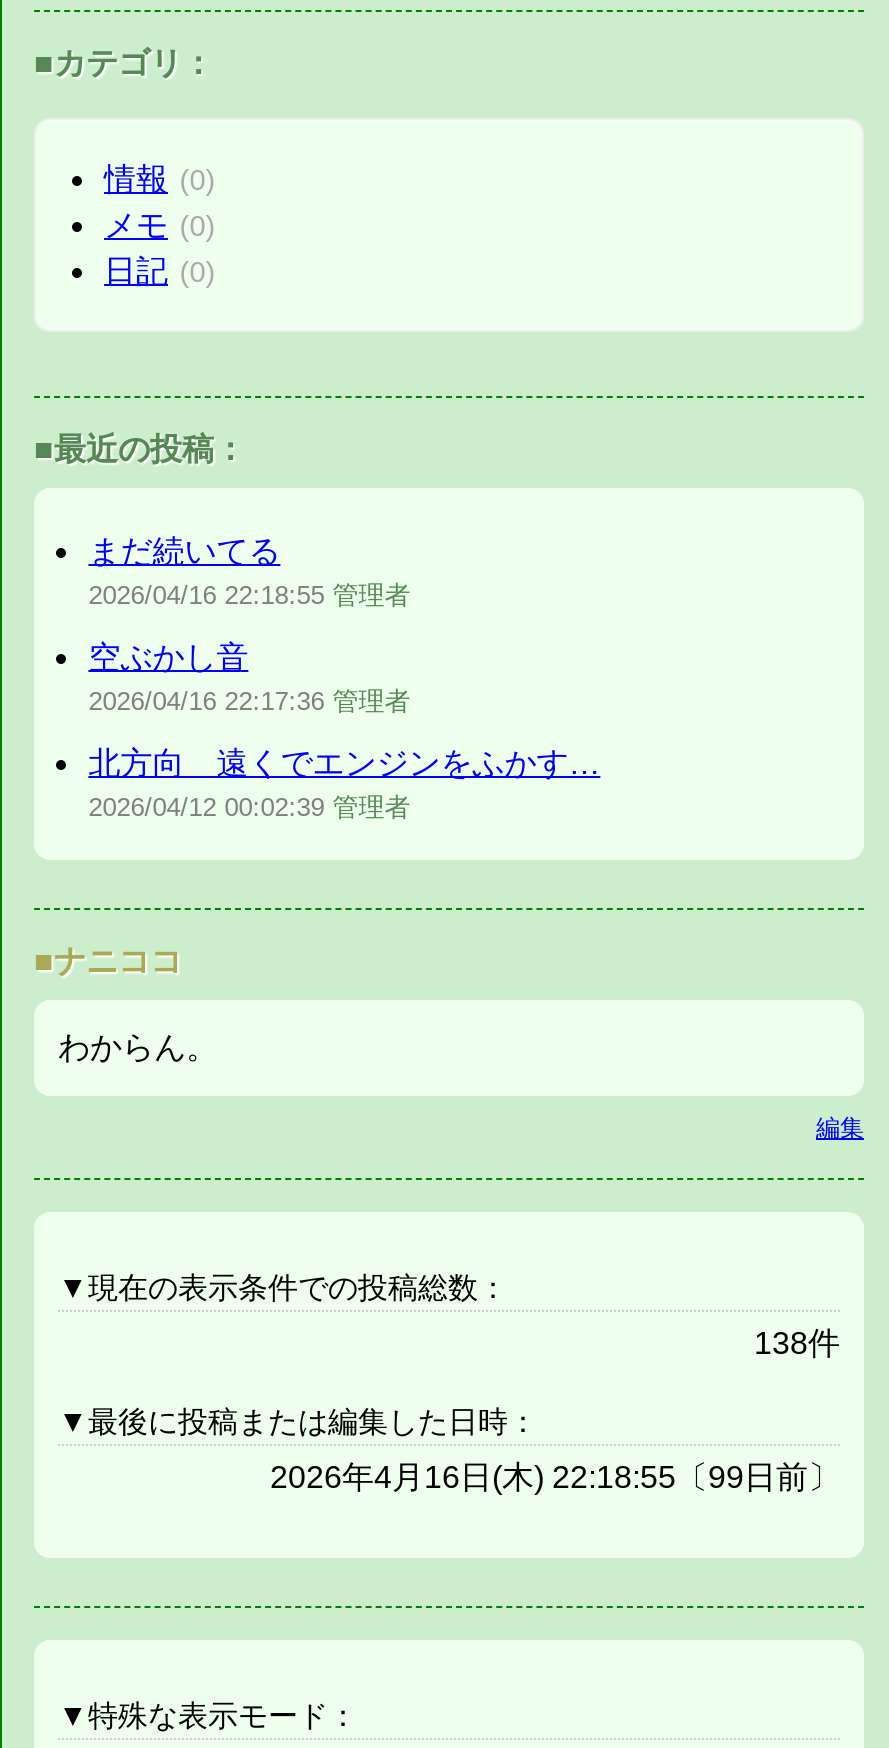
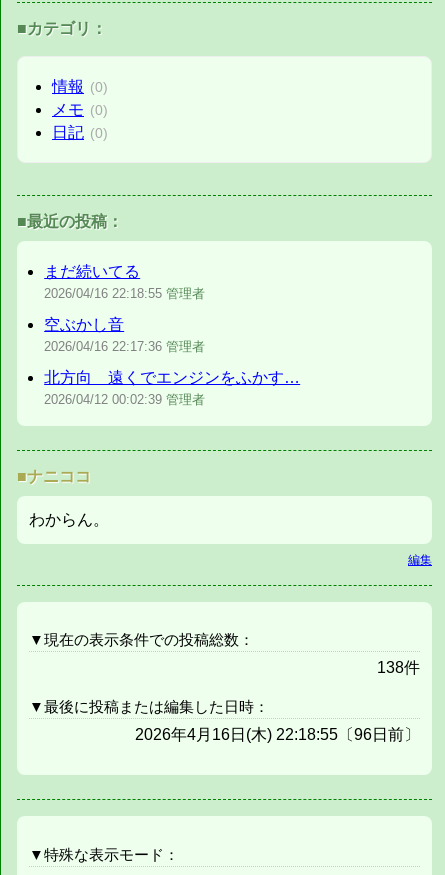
[270,1460,840,1494] 2026年4月16日(木) 22:18:55〔99日前〕 -> [135,726,420,743] 2026年4月16日(木) 22:18:55〔96日前〕

